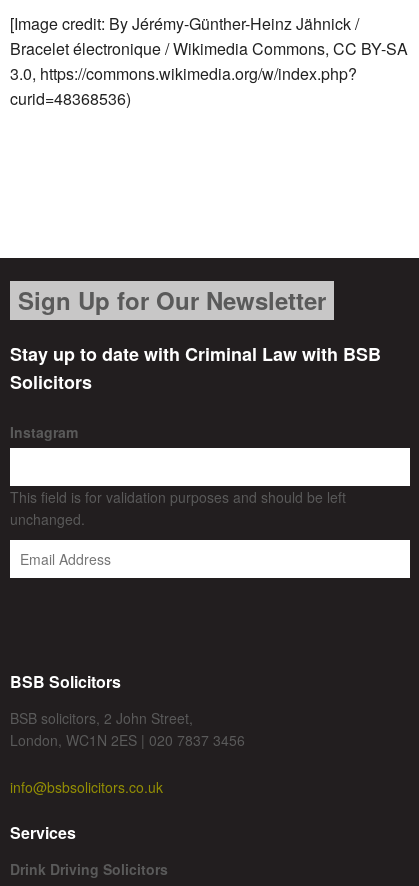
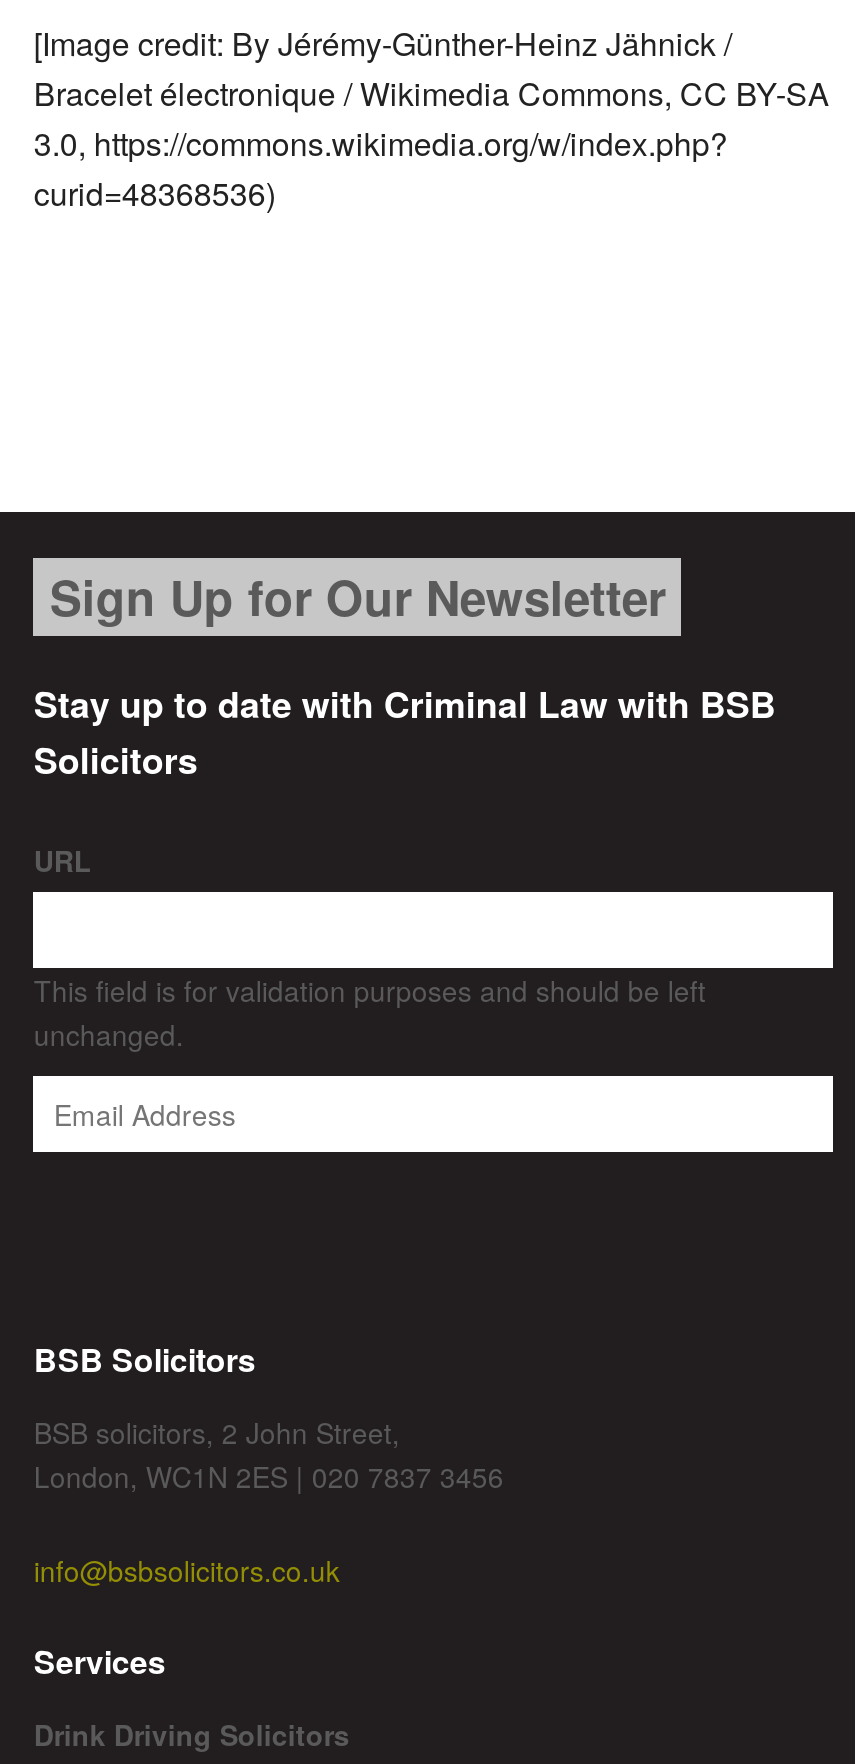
[10,422,78,442] Instagram -> [34,839,92,879] URL

